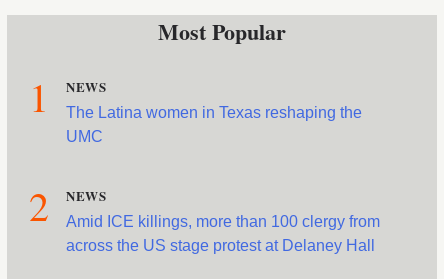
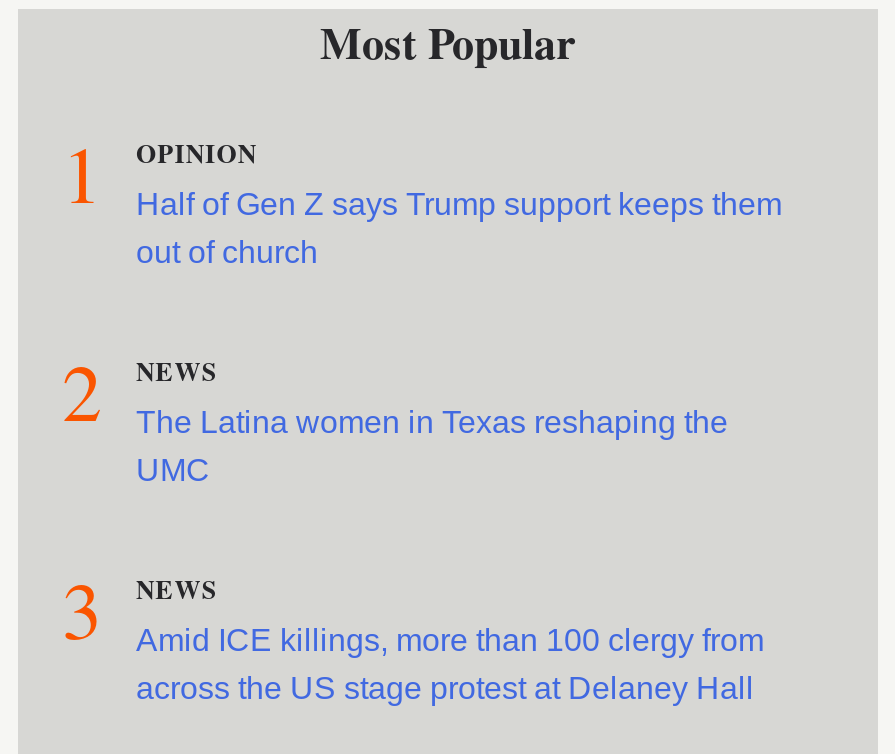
none -> [62,134,782,444] OPINION | Half of Gen Z says Trump support keeps them | out of church | 2
[29,179,380,232] 2 NEWS Amid ICE killings, more than 100 clergy from -> [62,556,764,662] 3 NEWS Amid ICE killings, more than 100 clergy from

